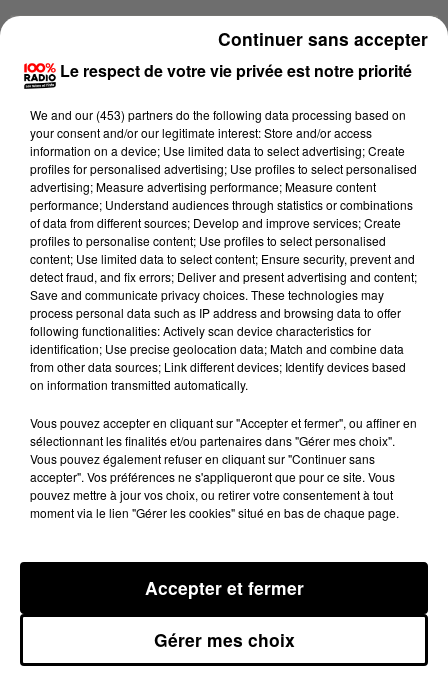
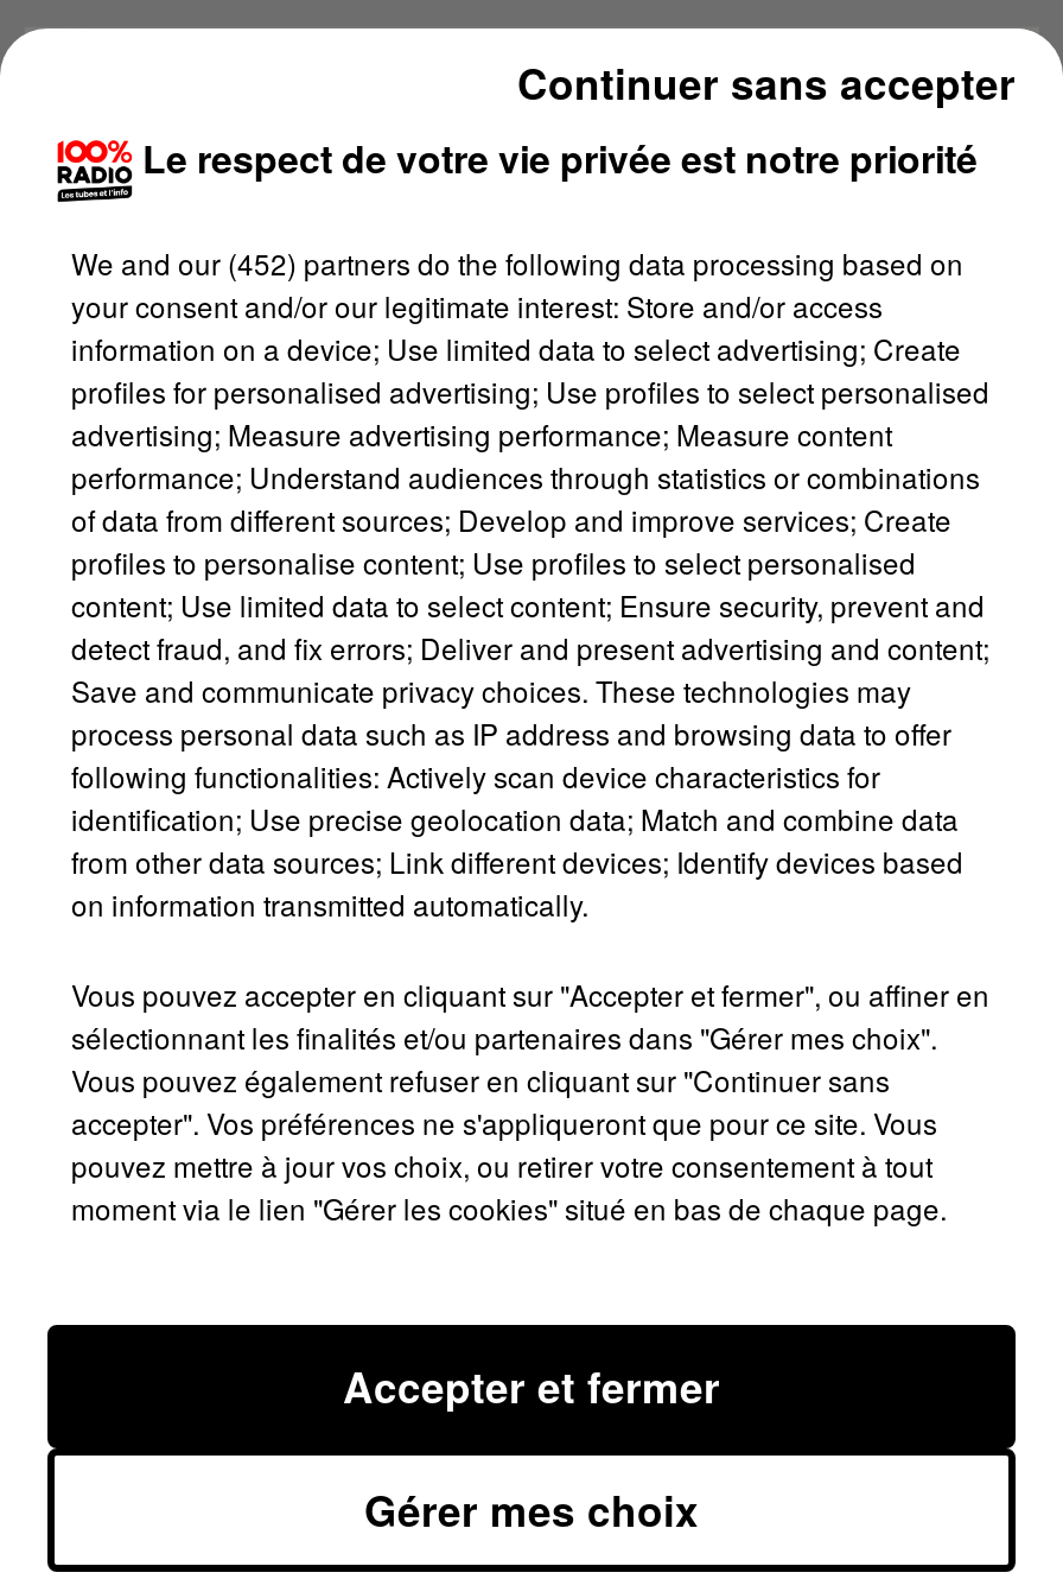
[30,105,406,122] We and our (453) partners do the following data processing based on -> [71,241,963,281] We and our (452) partners do the following data processing based on

